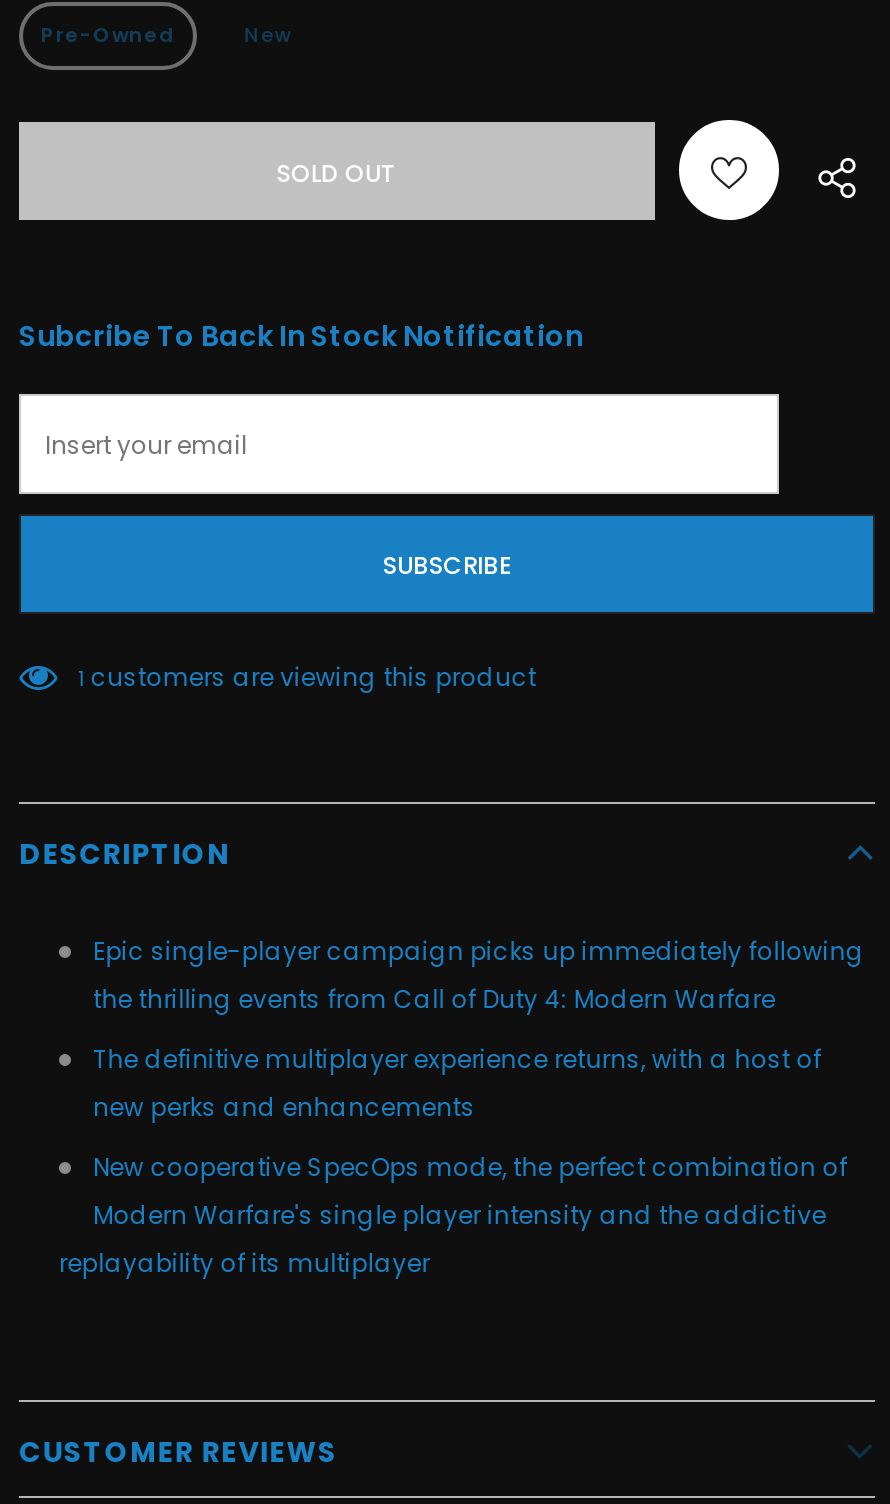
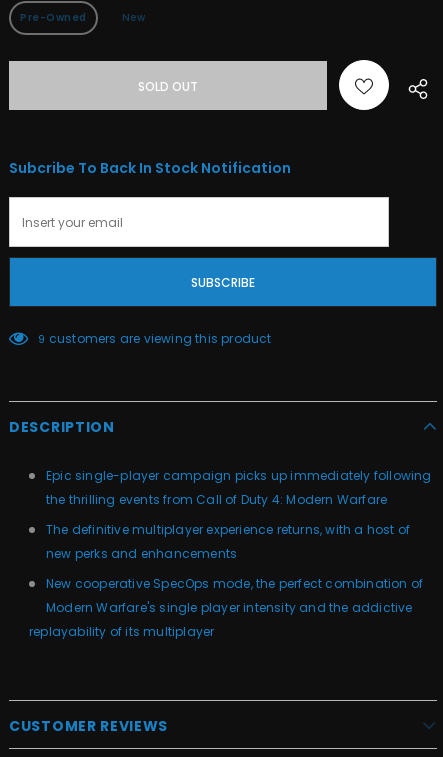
[78,660,536,694] 1 customers are viewing this product -> [38,330,272,347] 9 customers are viewing this product

